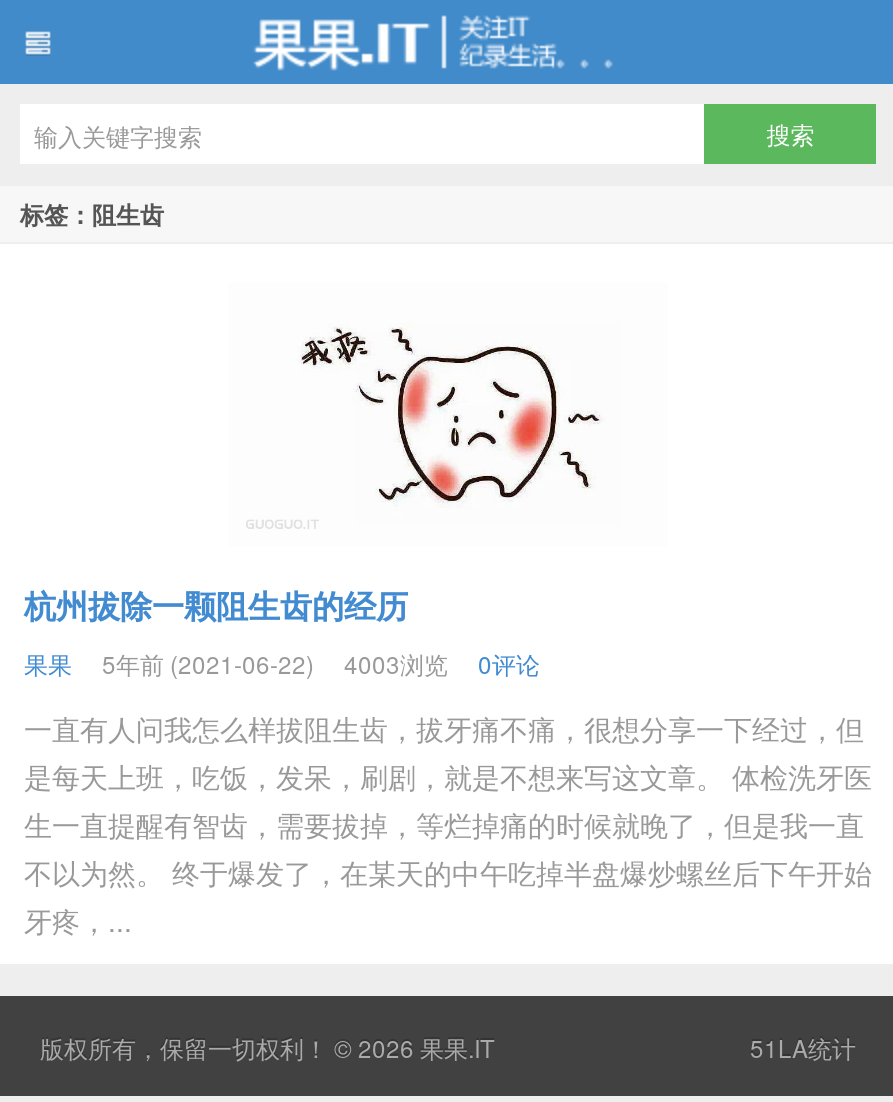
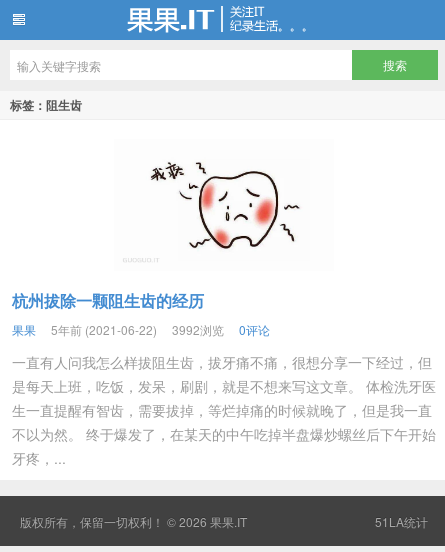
[24,646,540,680] 果果 5年前 (2021-06-22) 4003浏览 0评论 -> [12,321,270,338] 果果 5年前 (2021-06-22) 3992浏览 0评论

